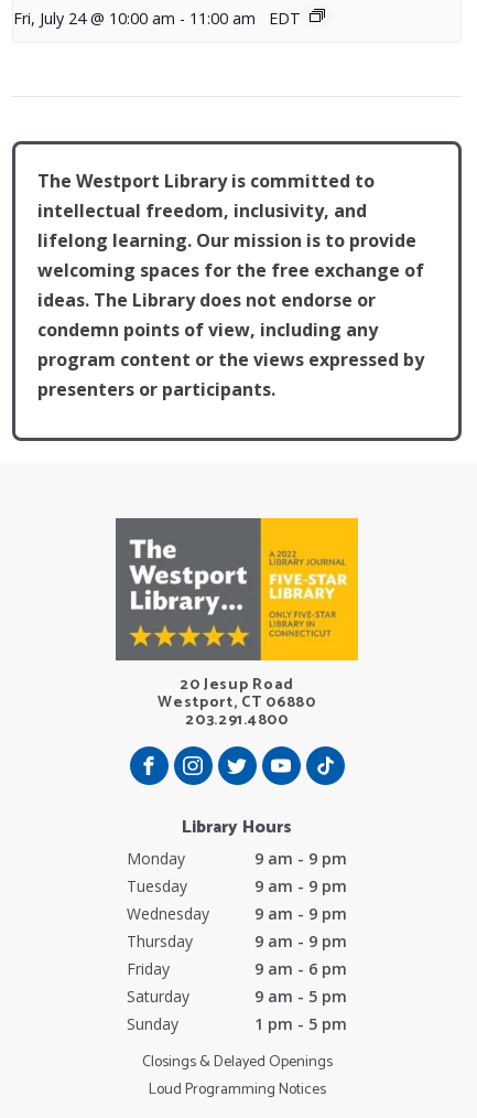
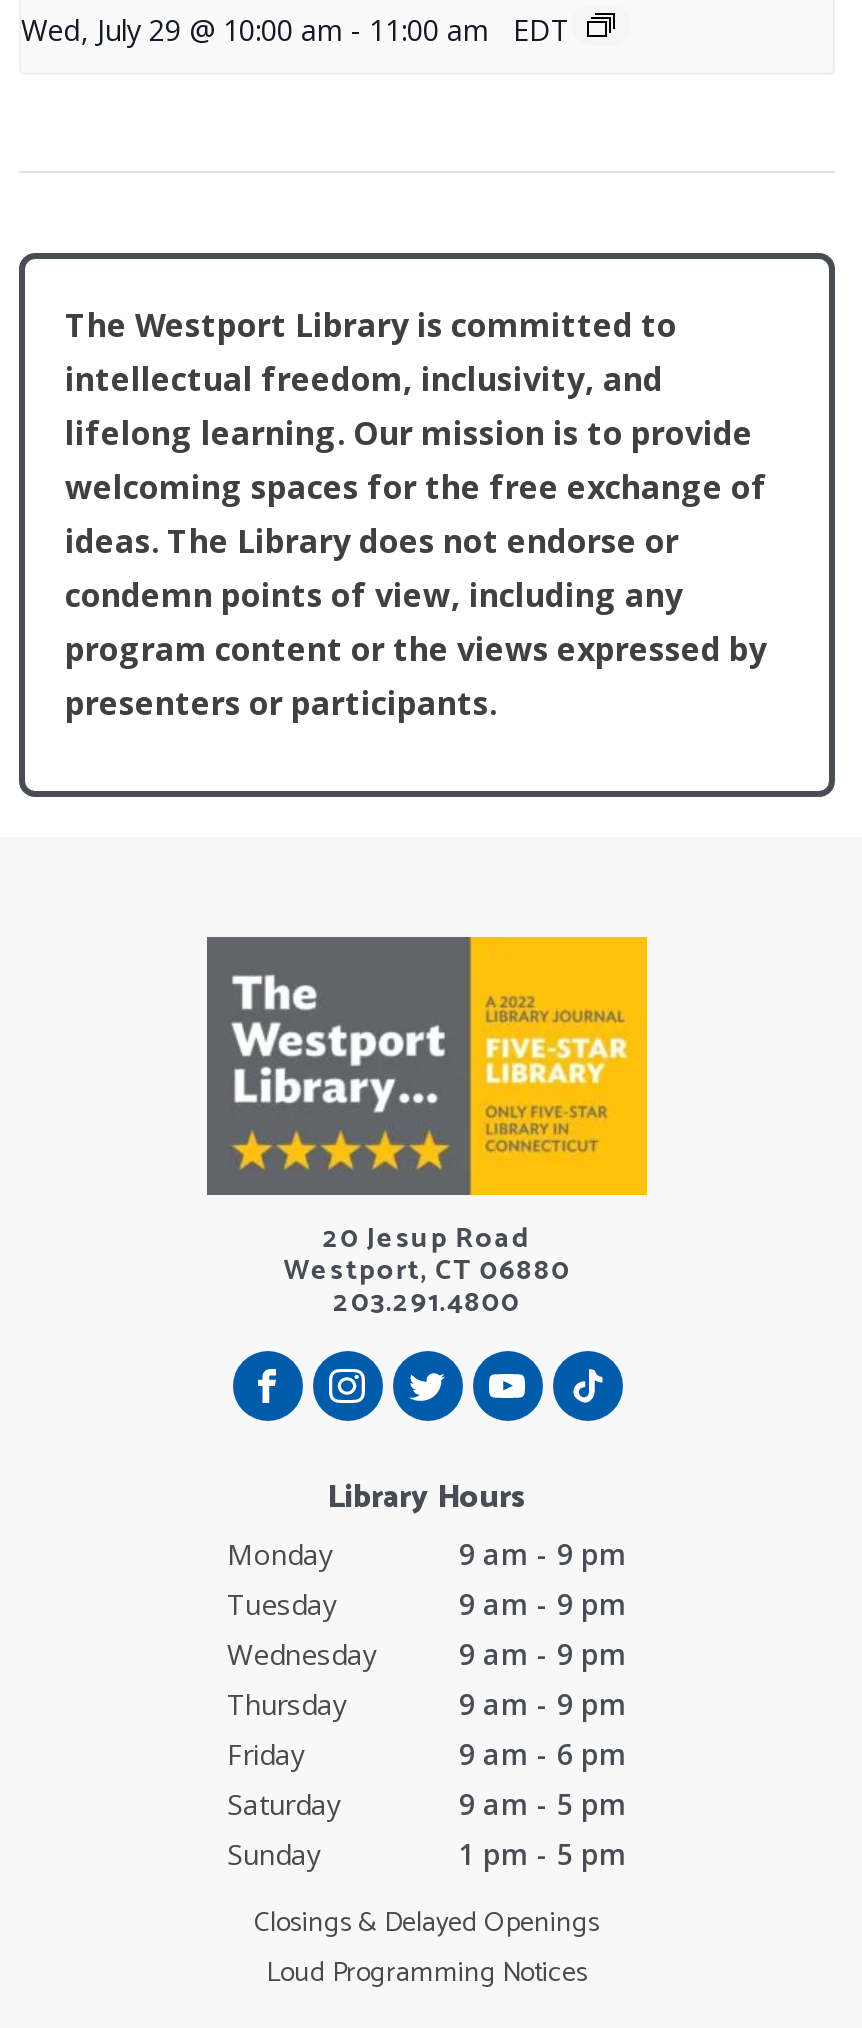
[13,8,301,29] Fri, July 24 @ 10:00 am - 11:00 am EDT -> [21,11,571,49] Wed, July 29 @ 10:00 am - 11:00 am EDT

